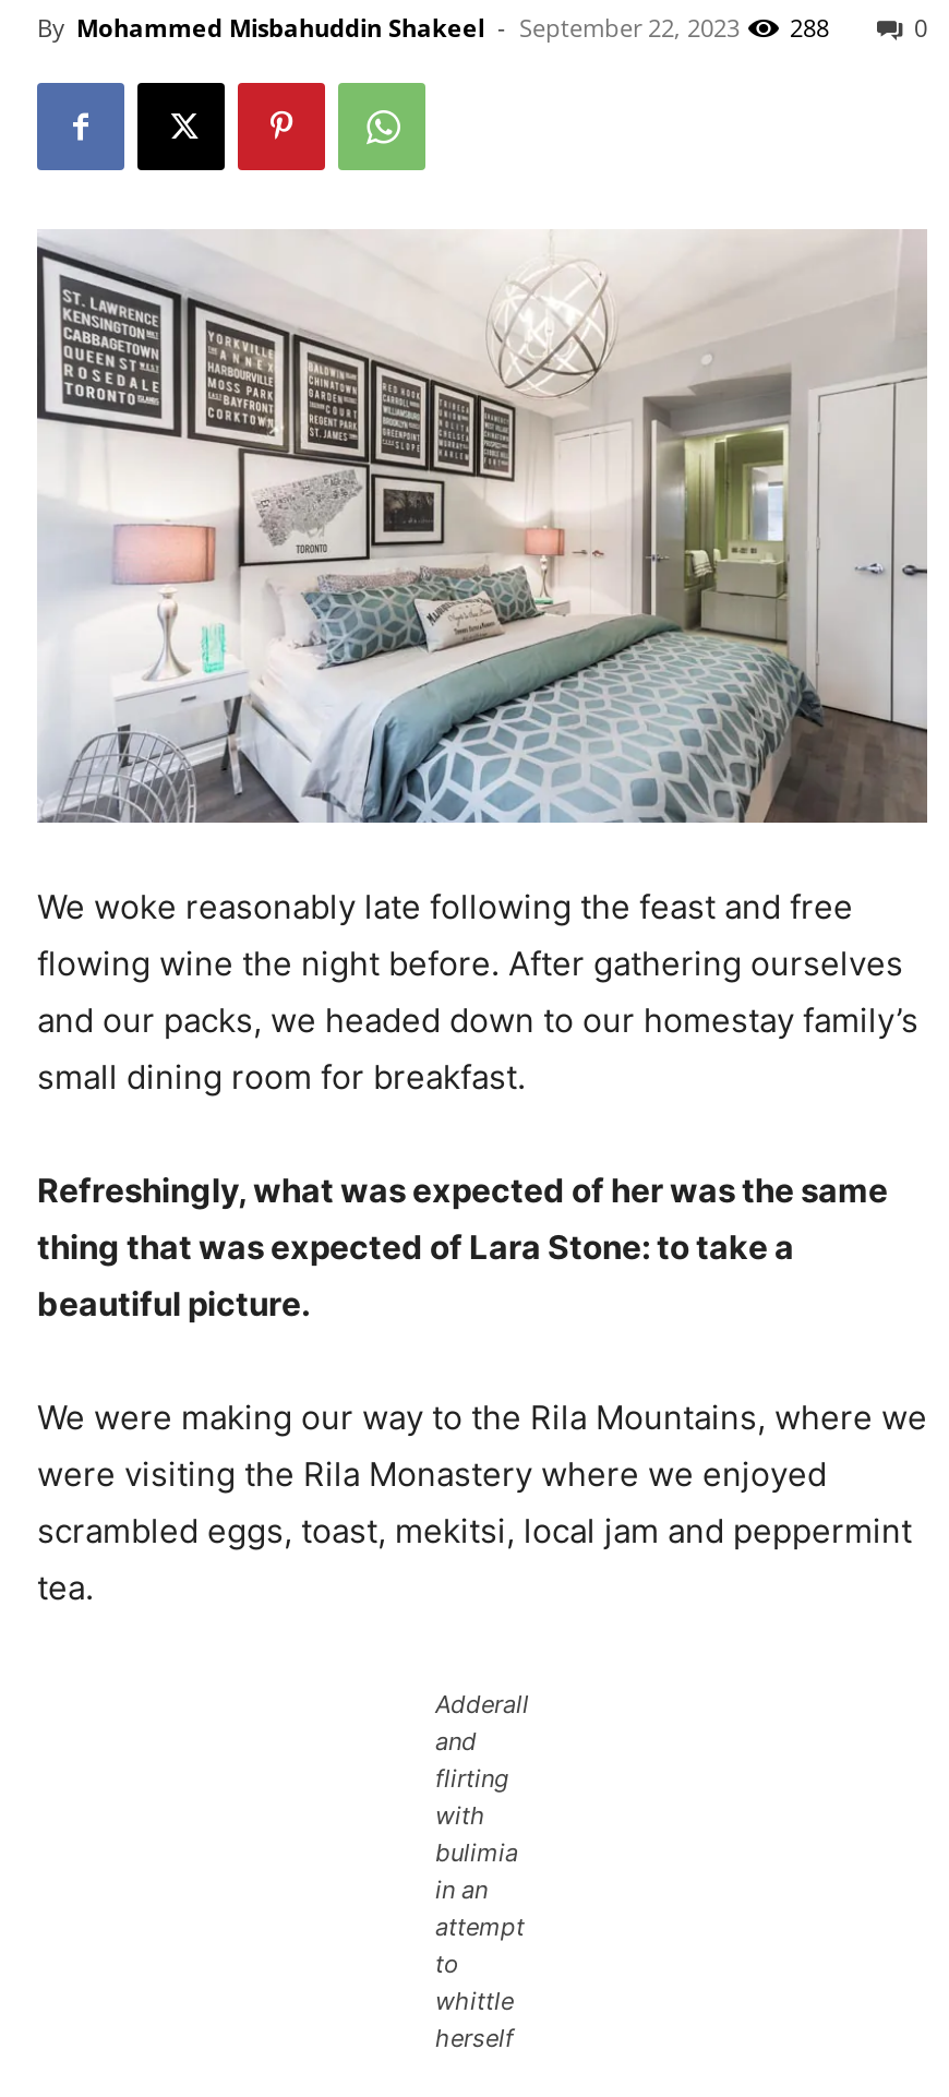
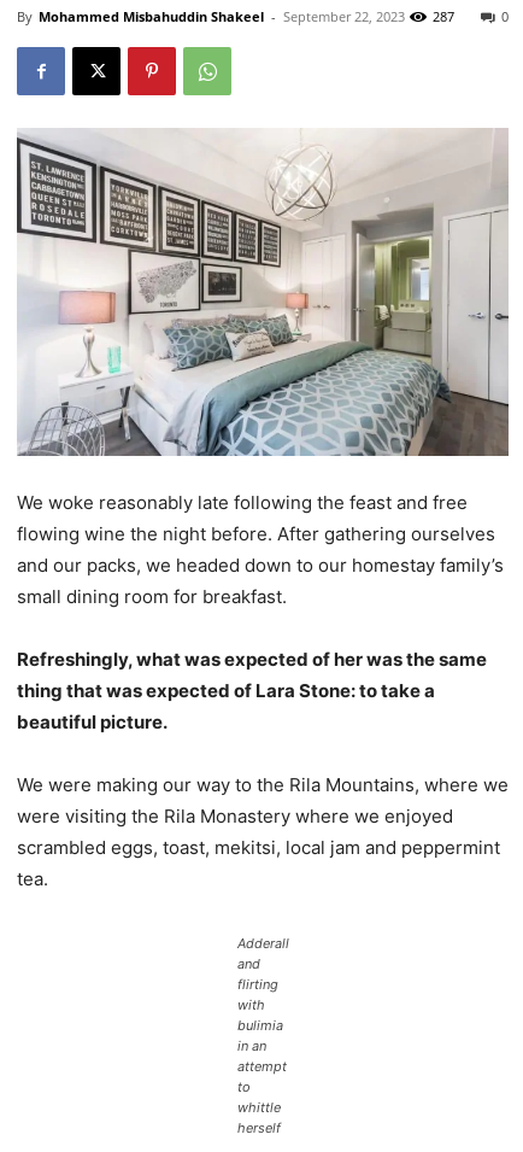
[37,11,829,44] By Mohammed Misbahuddin Shakeel - September 22, 2023 288 -> [17,7,454,25] By Mohammed Misbahuddin Shakeel - September 22, 2023 287

